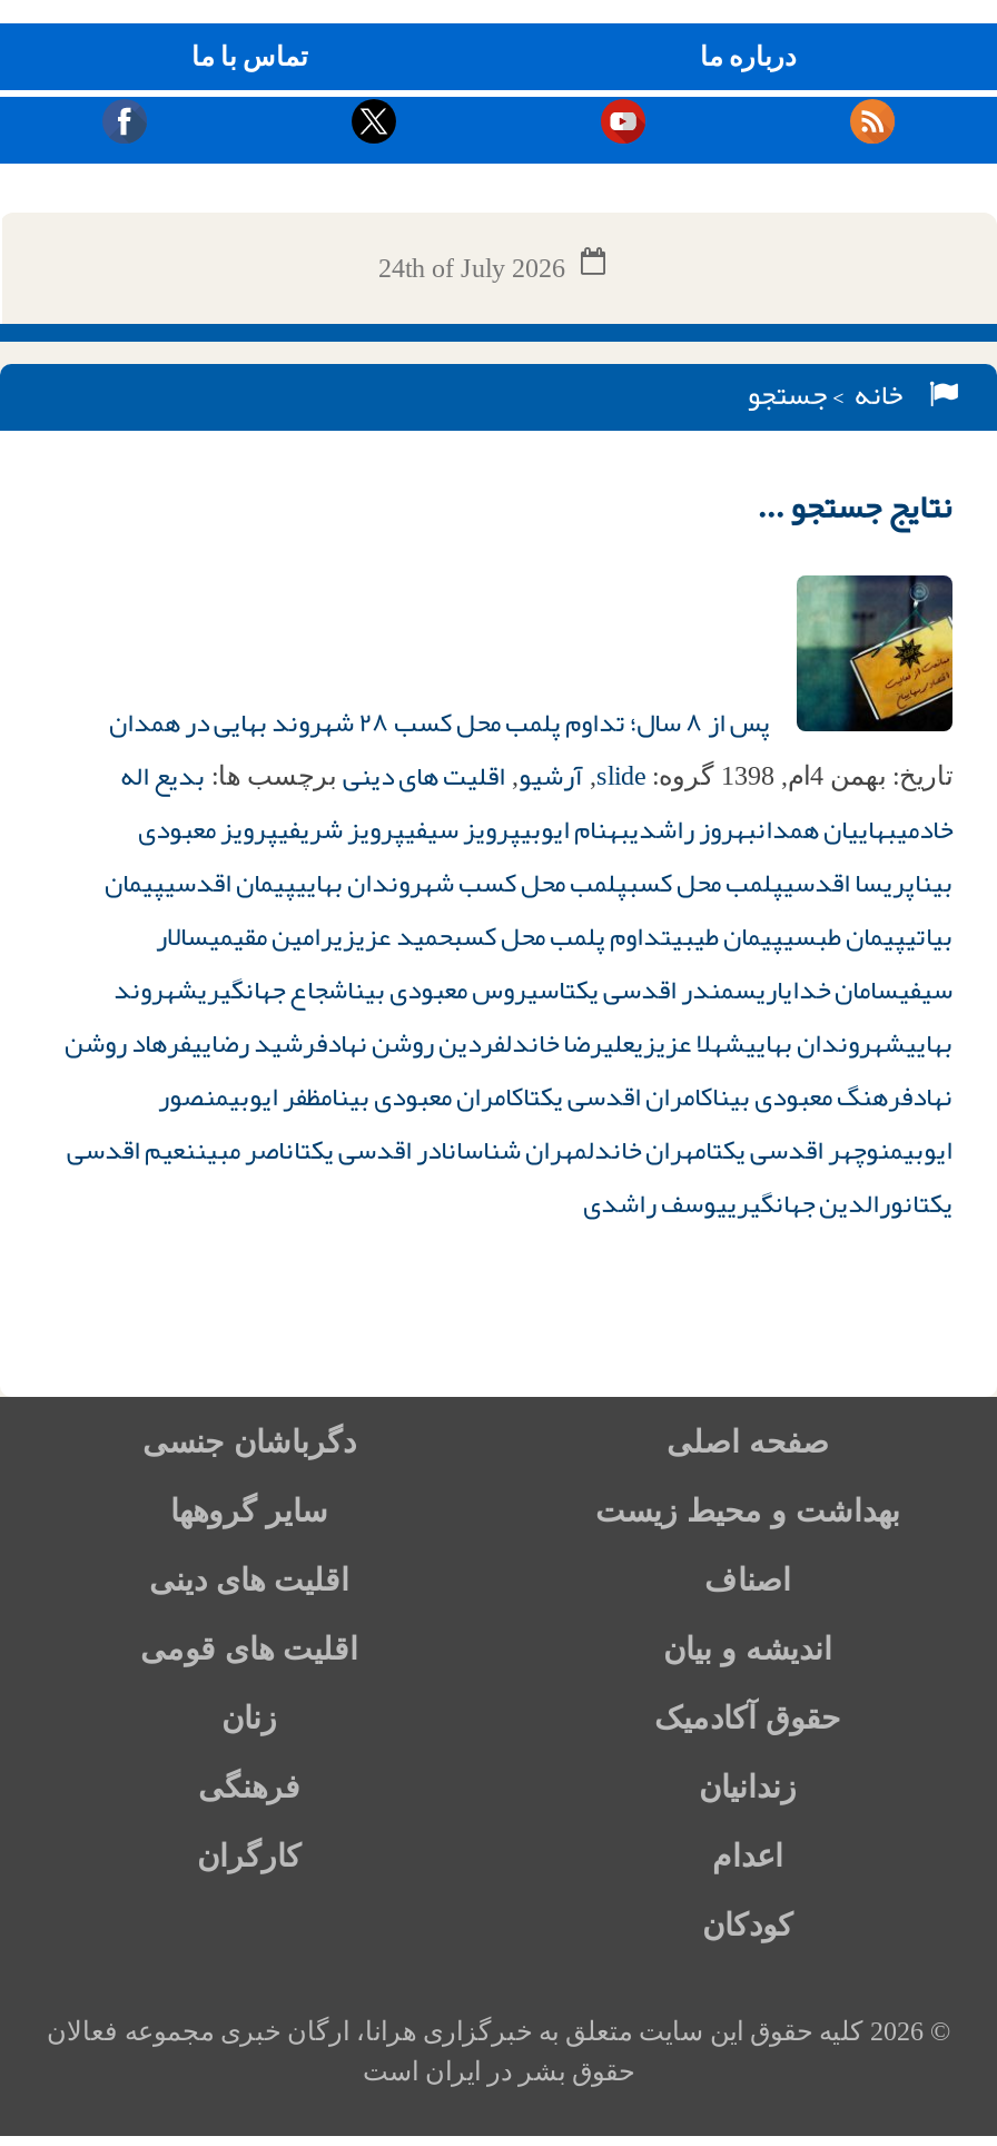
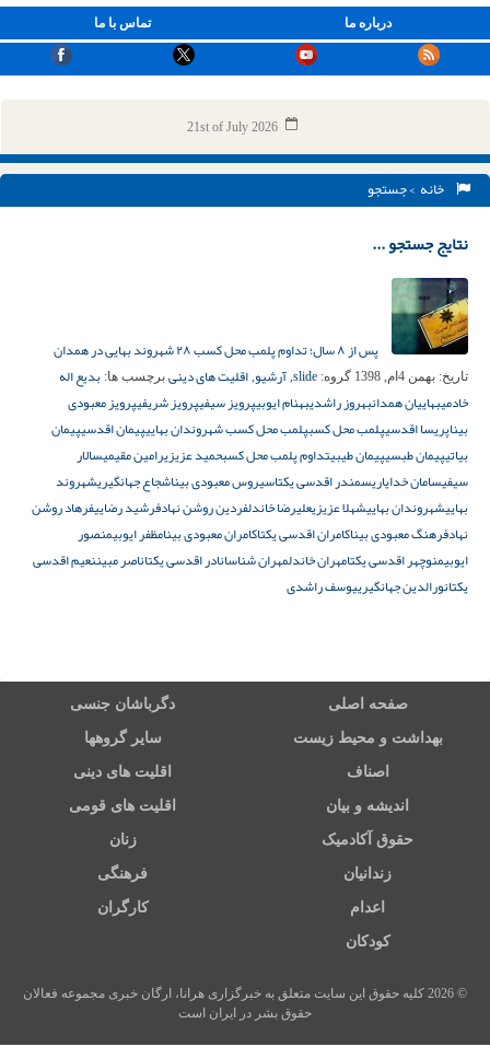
[378,253,565,284] 24th of July 2026 -> [186,119,277,135] 21st of July 2026

